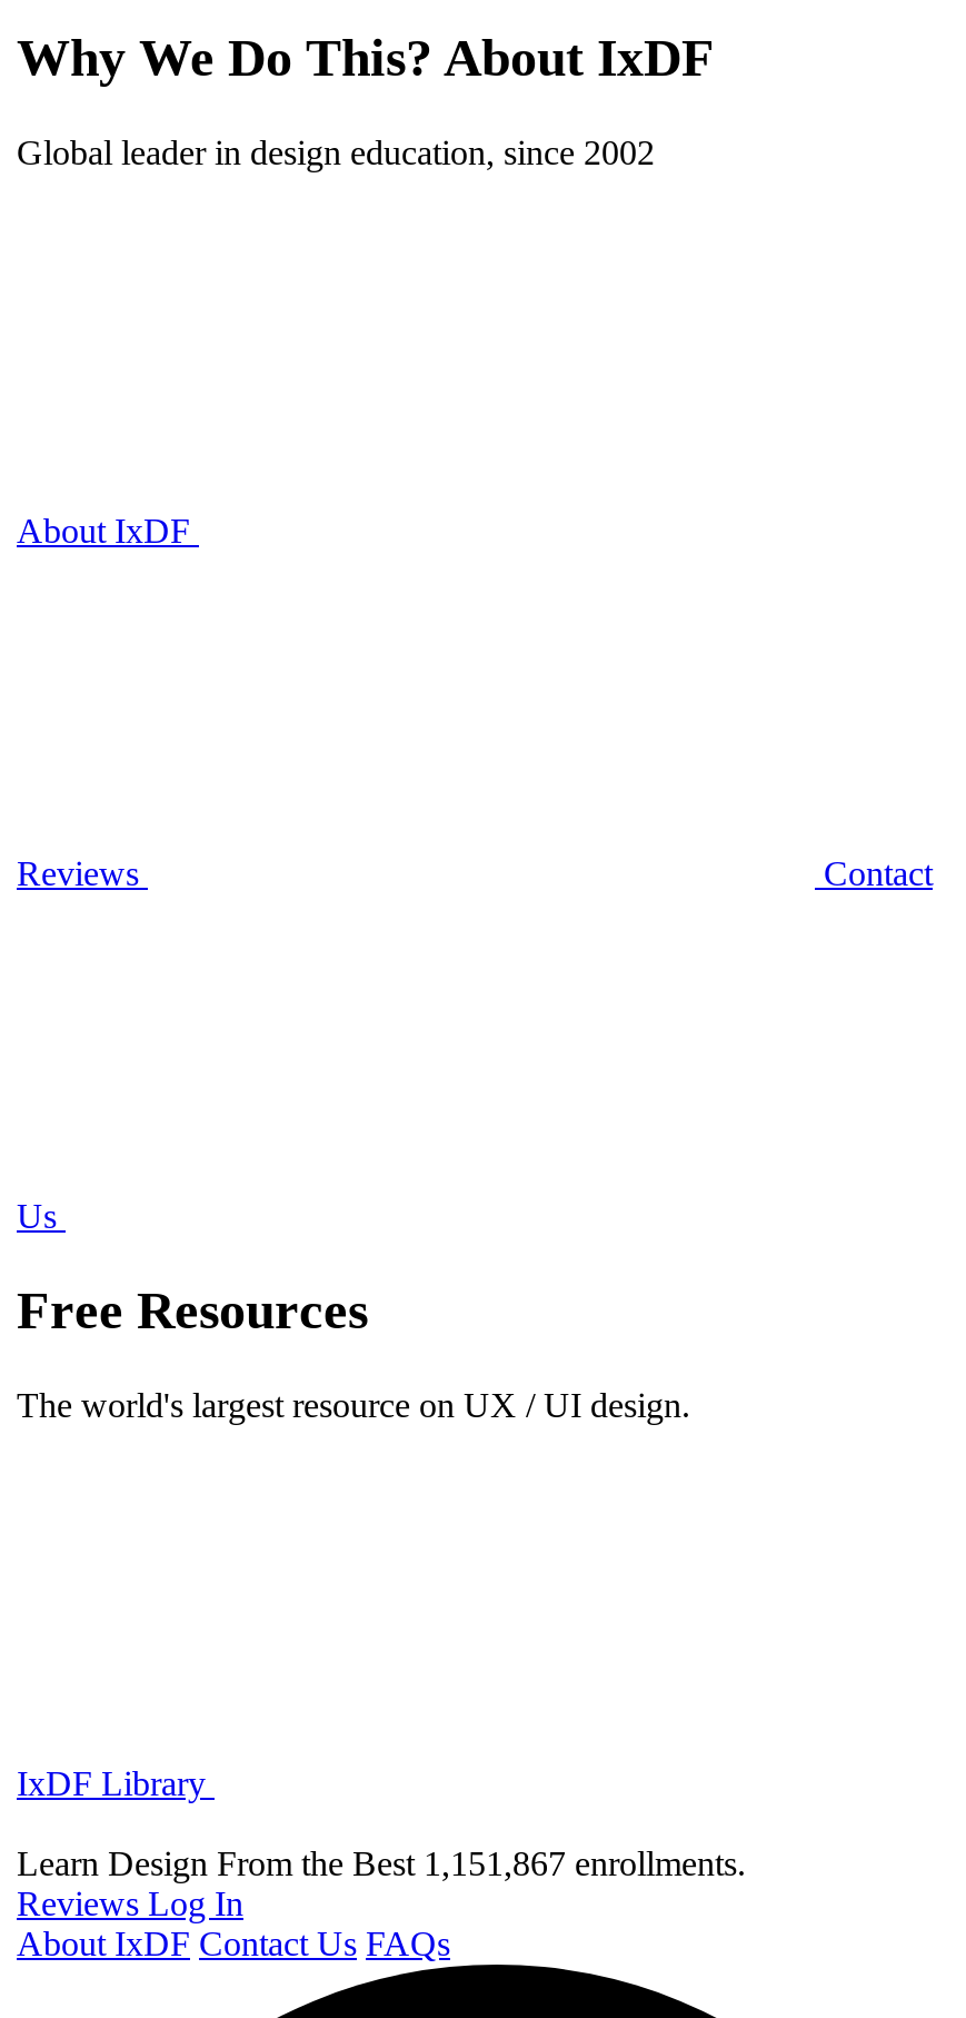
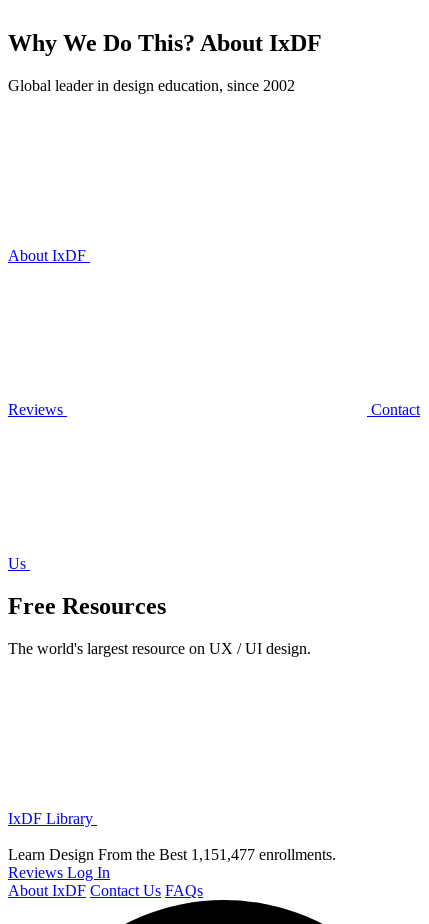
[17,1844,746,1882] Learn Design From the Best 1,151,867 enrollments. -> [8,846,336,863] Learn Design From the Best 1,151,477 enrollments.

